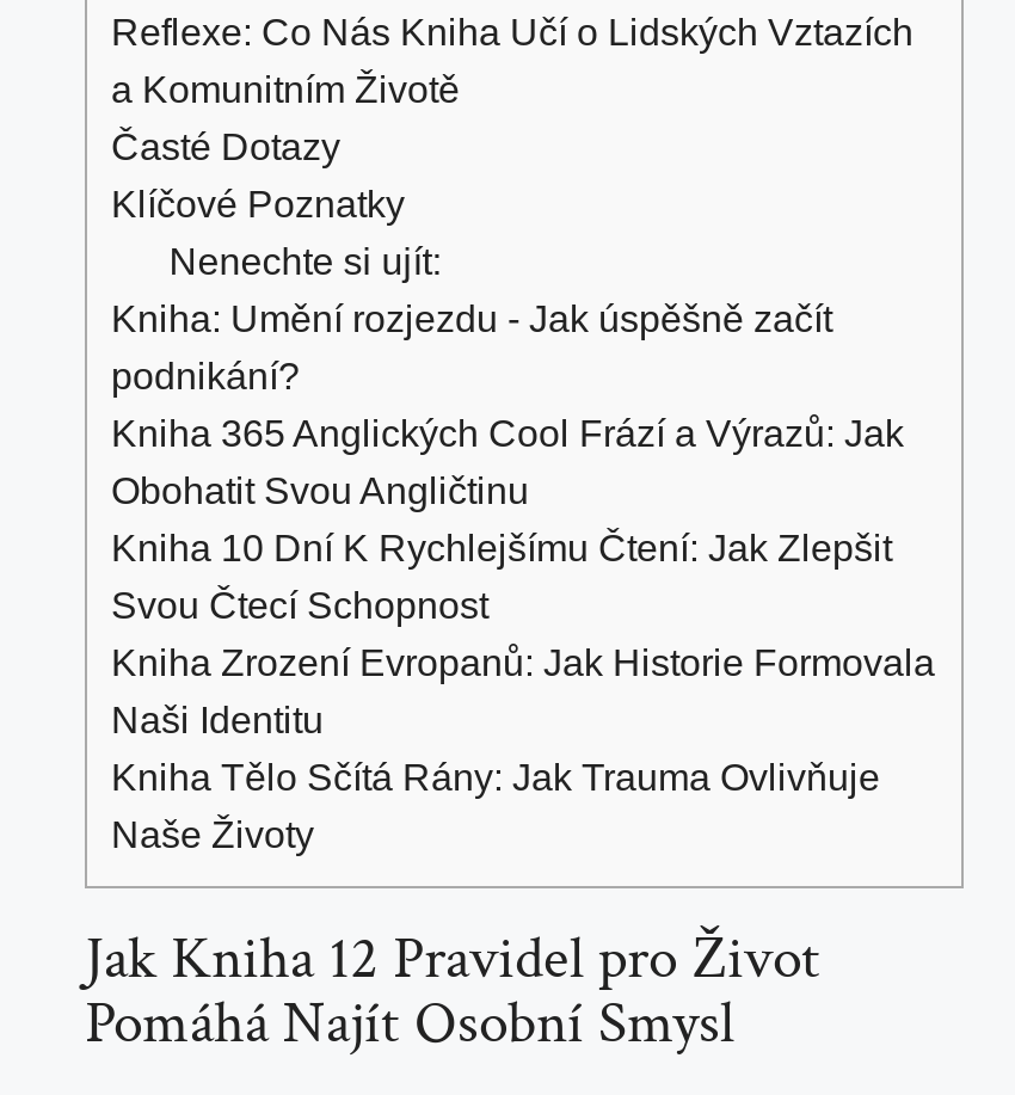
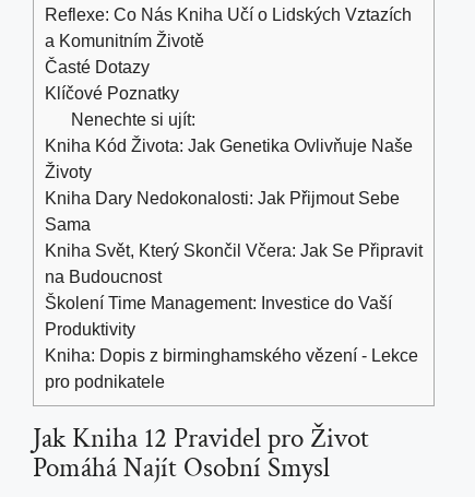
[111,297,935,856] Kniha: Umění rozjezdu - Jak úspěšně začít | podnikání? | Kniha 365 Anglických Cool Frází a Výrazů: Jak | Obohatit Svou Angličtinu | Kniha 10 Dní K Rychlejšímu Čtení: Jak Zlepšit | Svou Čtecí Schopnost | Kniha Zrození Evropanů: Jak Historie Formovala | Naši Identitu | Kniha Tělo Sčítá Rány: Jak Trauma Ovlivňuje | Naše Životy -> [45,136,423,391] Kniha Kód Života: Jak Genetika Ovlivňuje Naše | Životy | Kniha Dary Nedokonalosti: Jak Přijmout Sebe | Sama | Kniha Svět, Který Skončil Včera: Jak Se Připravit | na Budoucnost | Školení Time Management: Investice do Vaší | Produktivity | Kniha: Dopis z birminghamského vězení - Lekce | pro podnikatele

